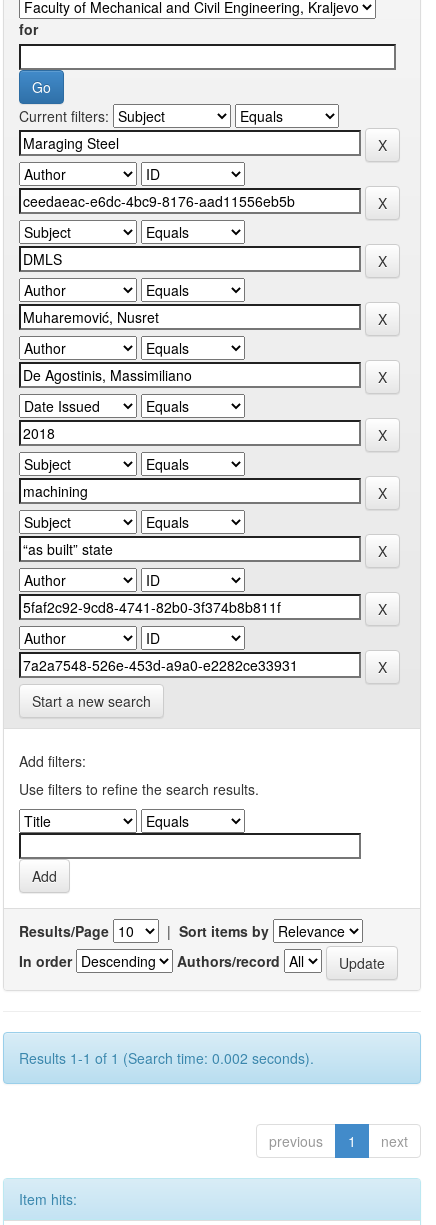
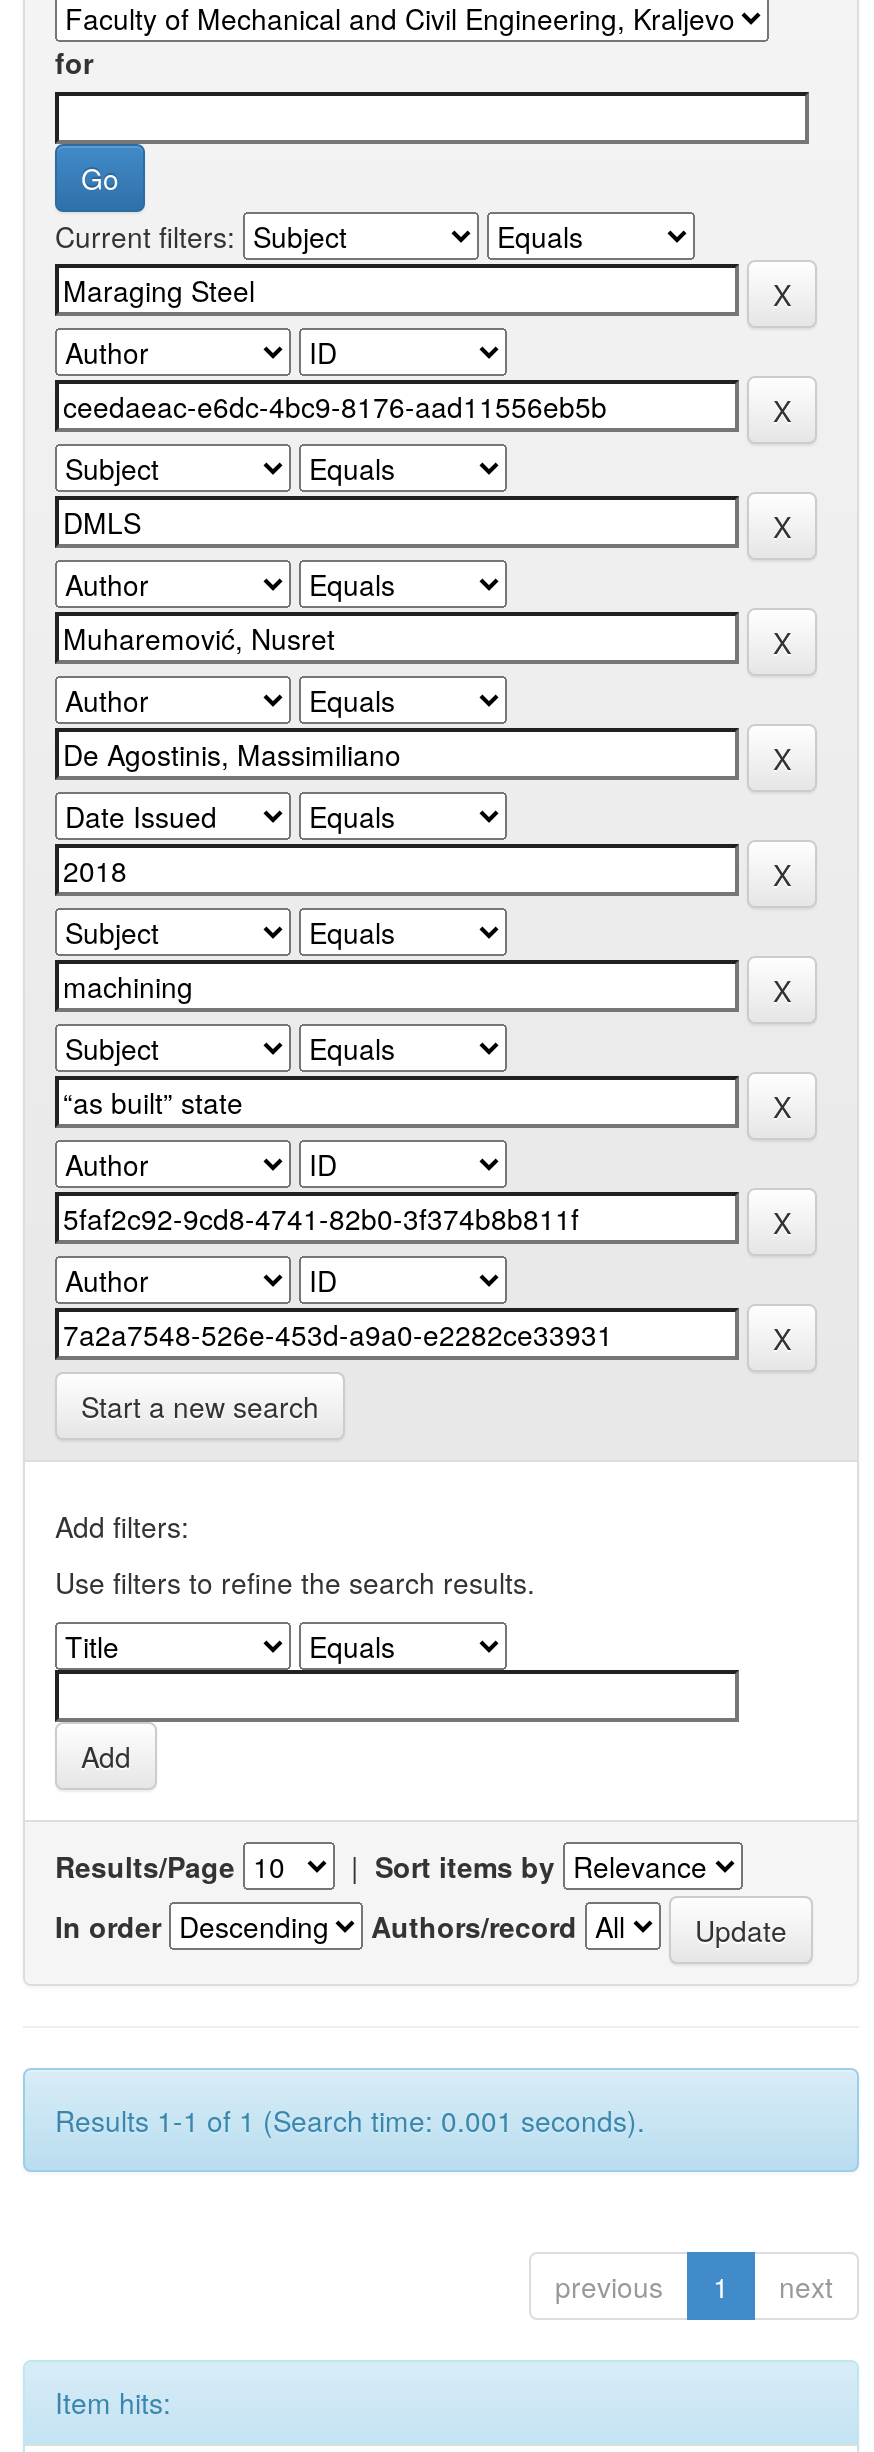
[19,1048,314,1068] Results 1-1 of 1 (Search time: 0.002 seconds). -> [55,2100,645,2140] Results 1-1 of 1 (Search time: 0.001 seconds).

